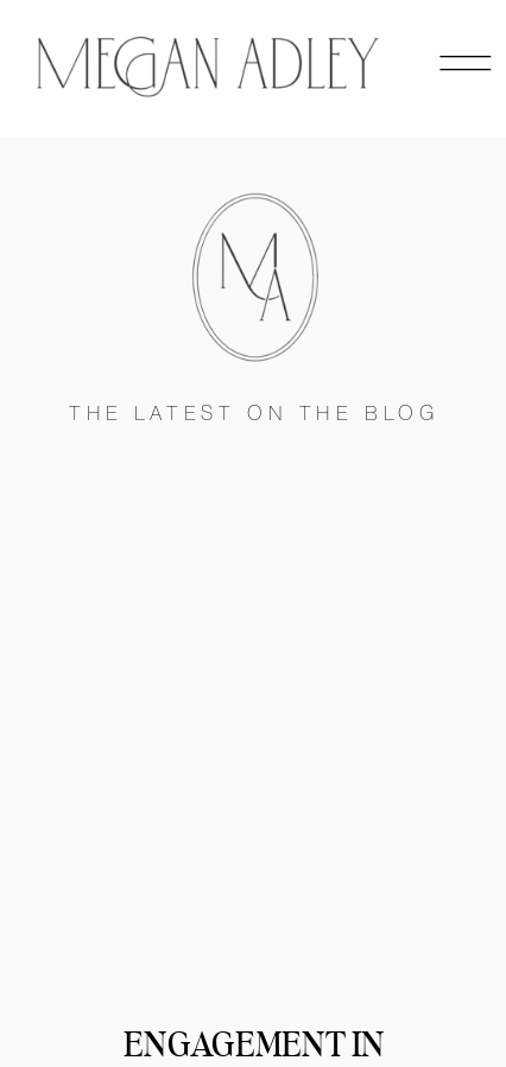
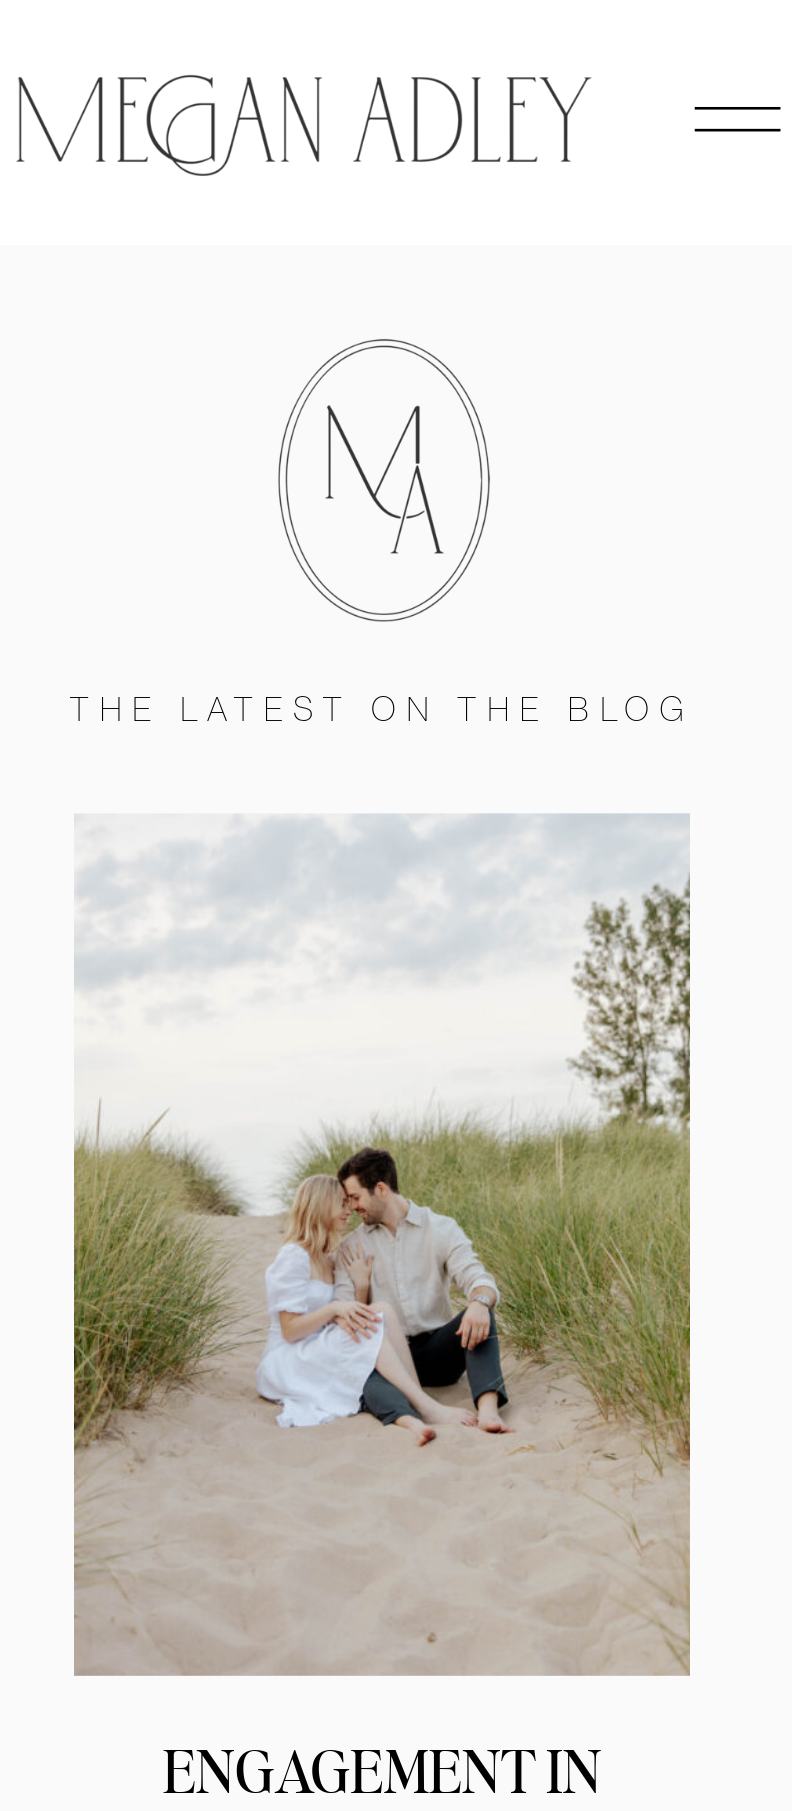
none -> [72,813,692,1677] [image]

